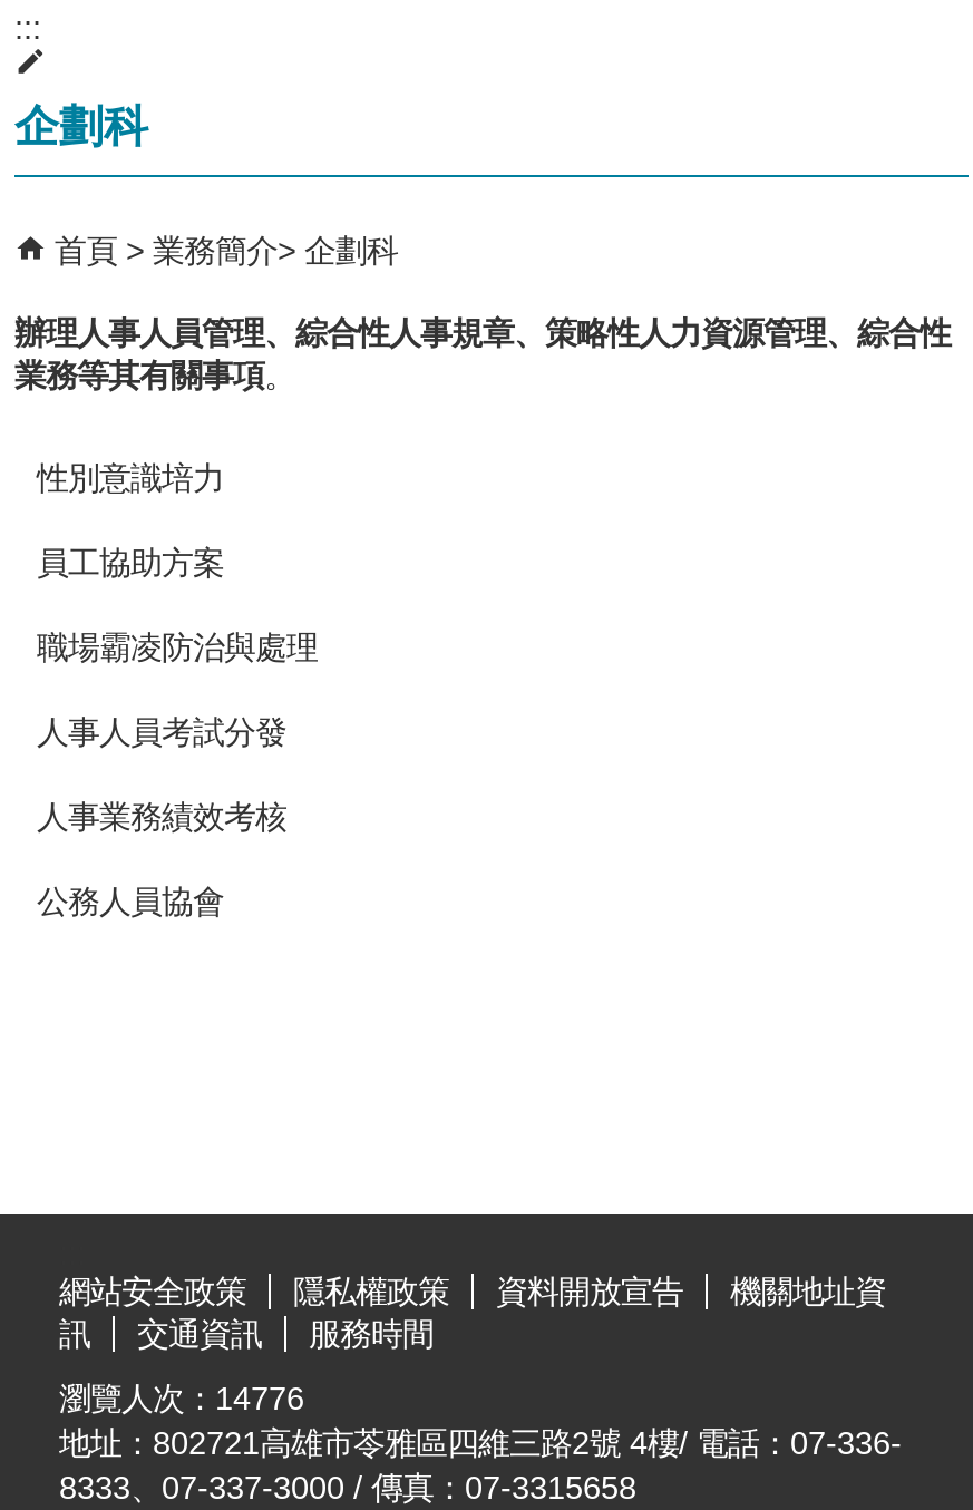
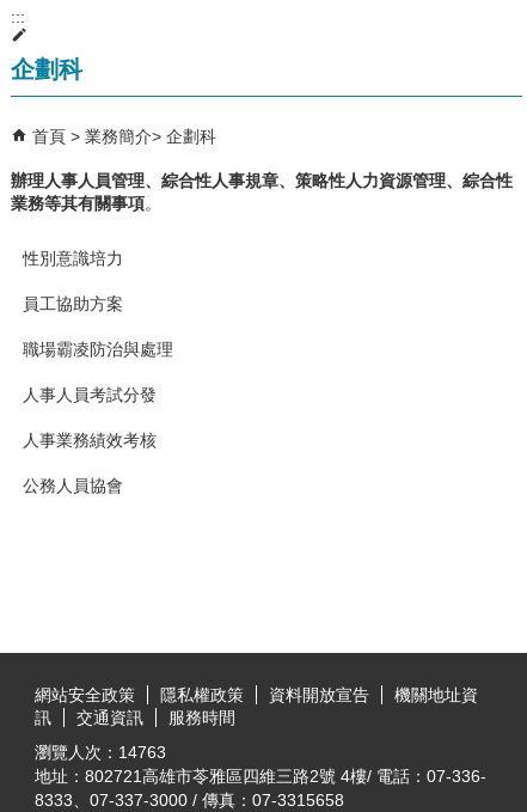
[59,1381,304,1416] 瀏覽人次：14776 -> [35,743,166,762] 瀏覽人次：14763

